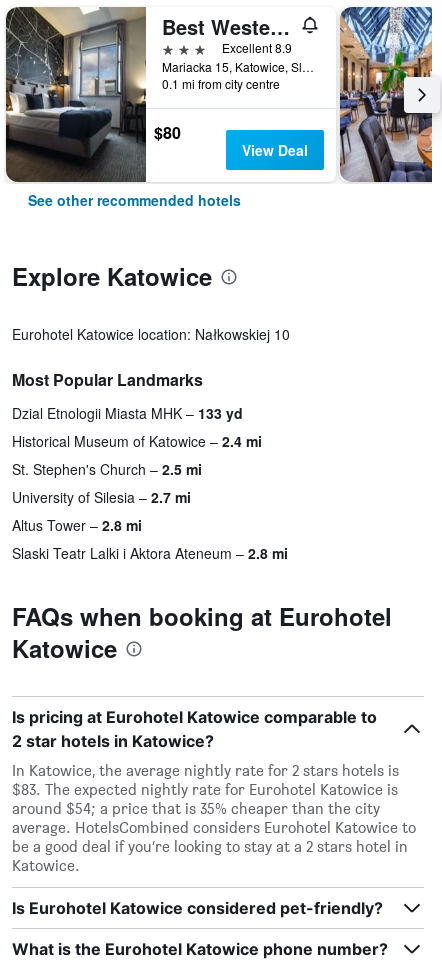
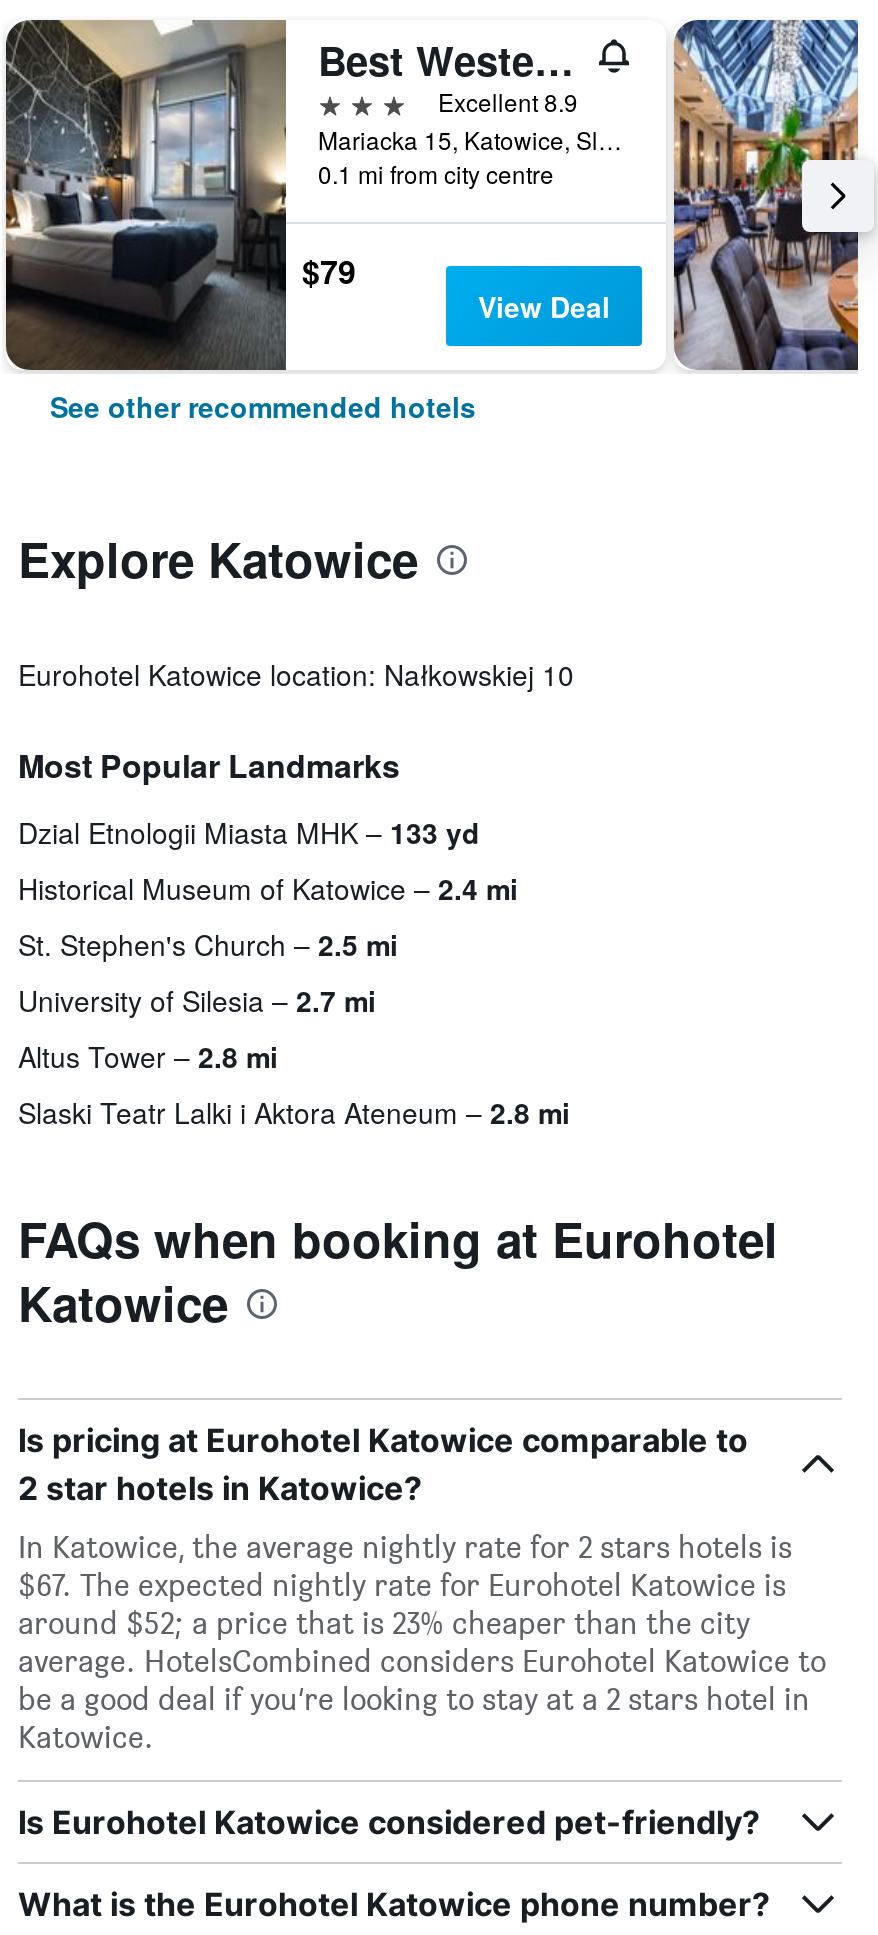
[154,121,181,144] $80 -> [302,249,356,295] $79
[12,780,398,799] $83. The expected nightly rate for Eurohotel Katowice is -> [18,1566,786,1604] $67. The expected nightly rate for Eurohotel Katowice is
[12,799,380,818] around $54; a price that is 35% cheaper than the city -> [18,1604,750,1642] around $52; a price that is 23% cheaper than the city

